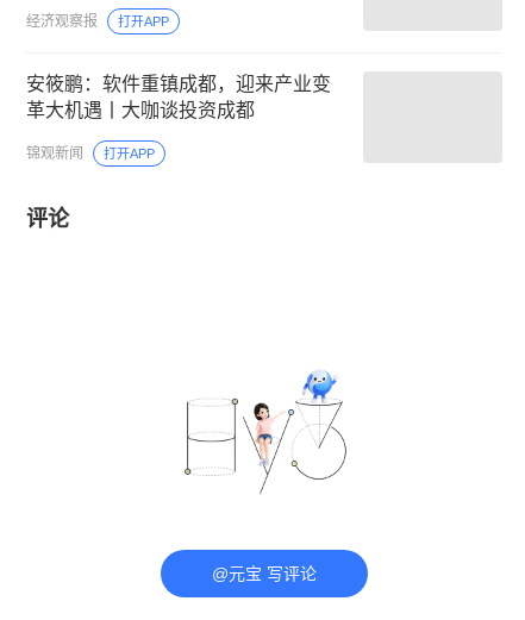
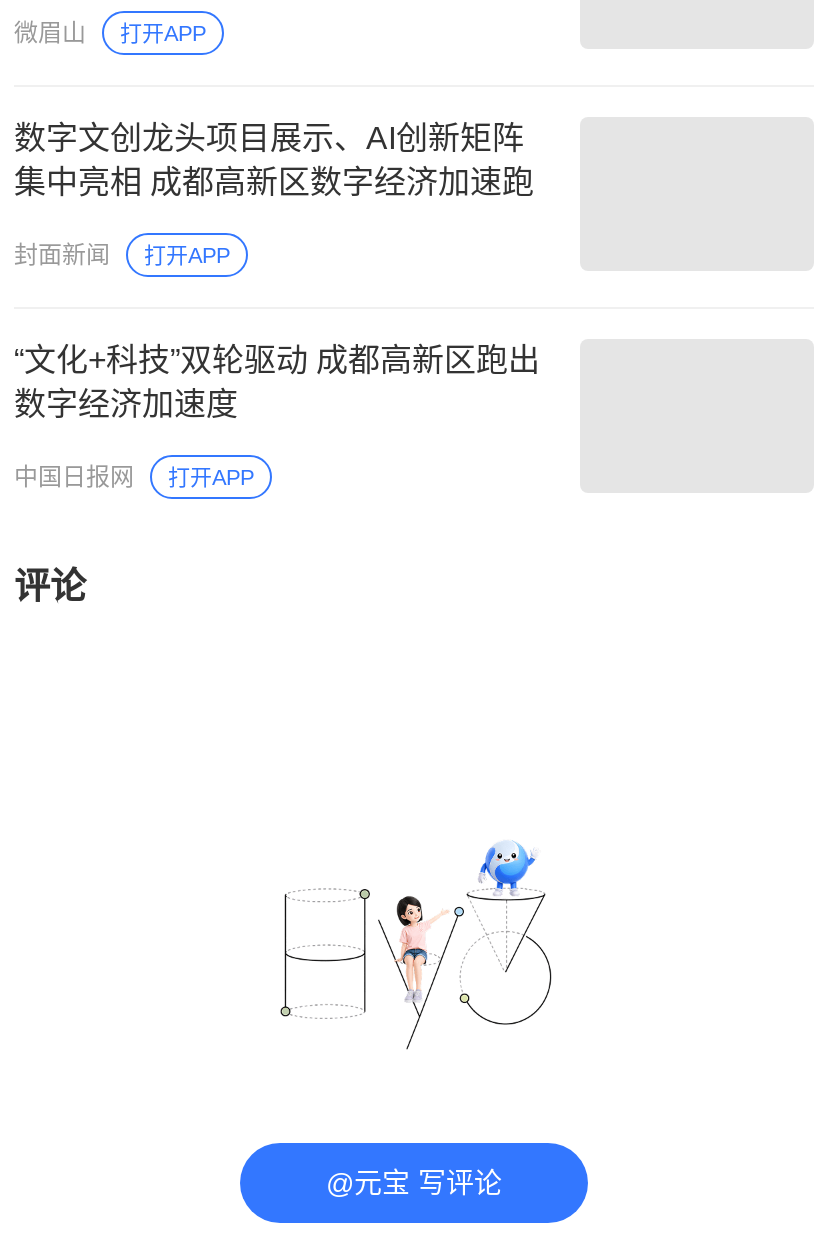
[26,13,98,29] 经济观察报 -> [14,18,86,46] 微眉山
[26,73,331,161] 安筱鹏：软件重镇成都，迎来产业变 | 革大机遇丨大咖谈投资成都 | 锦观新闻 -> [14,120,540,490] 数字文创龙头项目展示、AI创新矩阵 | 集中亮相 成都高新区数字经济加速跑 | 封面新闻 | 打开APP | “文化+科技”双轮驱动 成都高新区跑出 | 数字经济加速度 | 中国日报网

